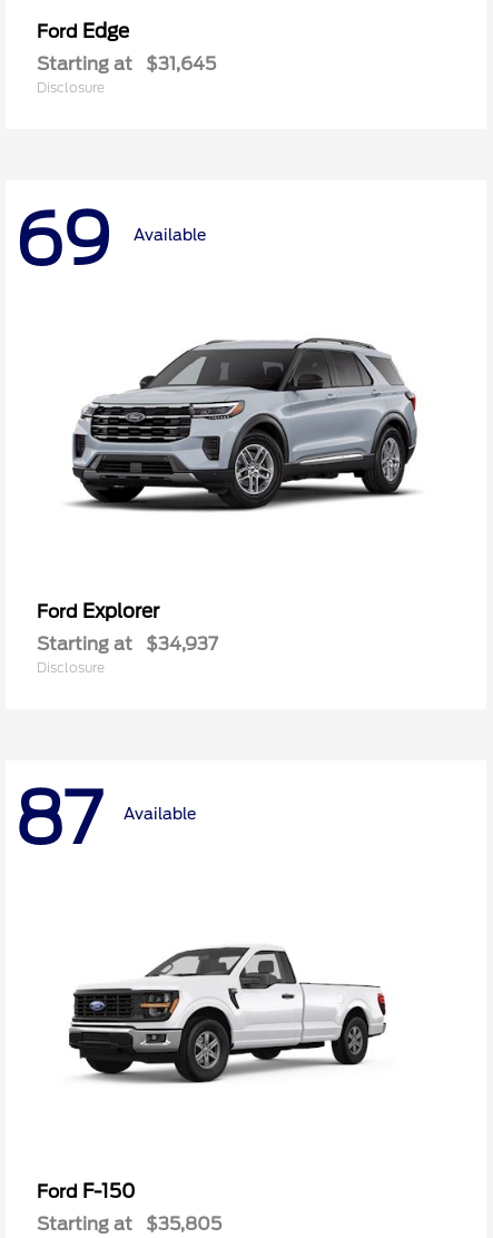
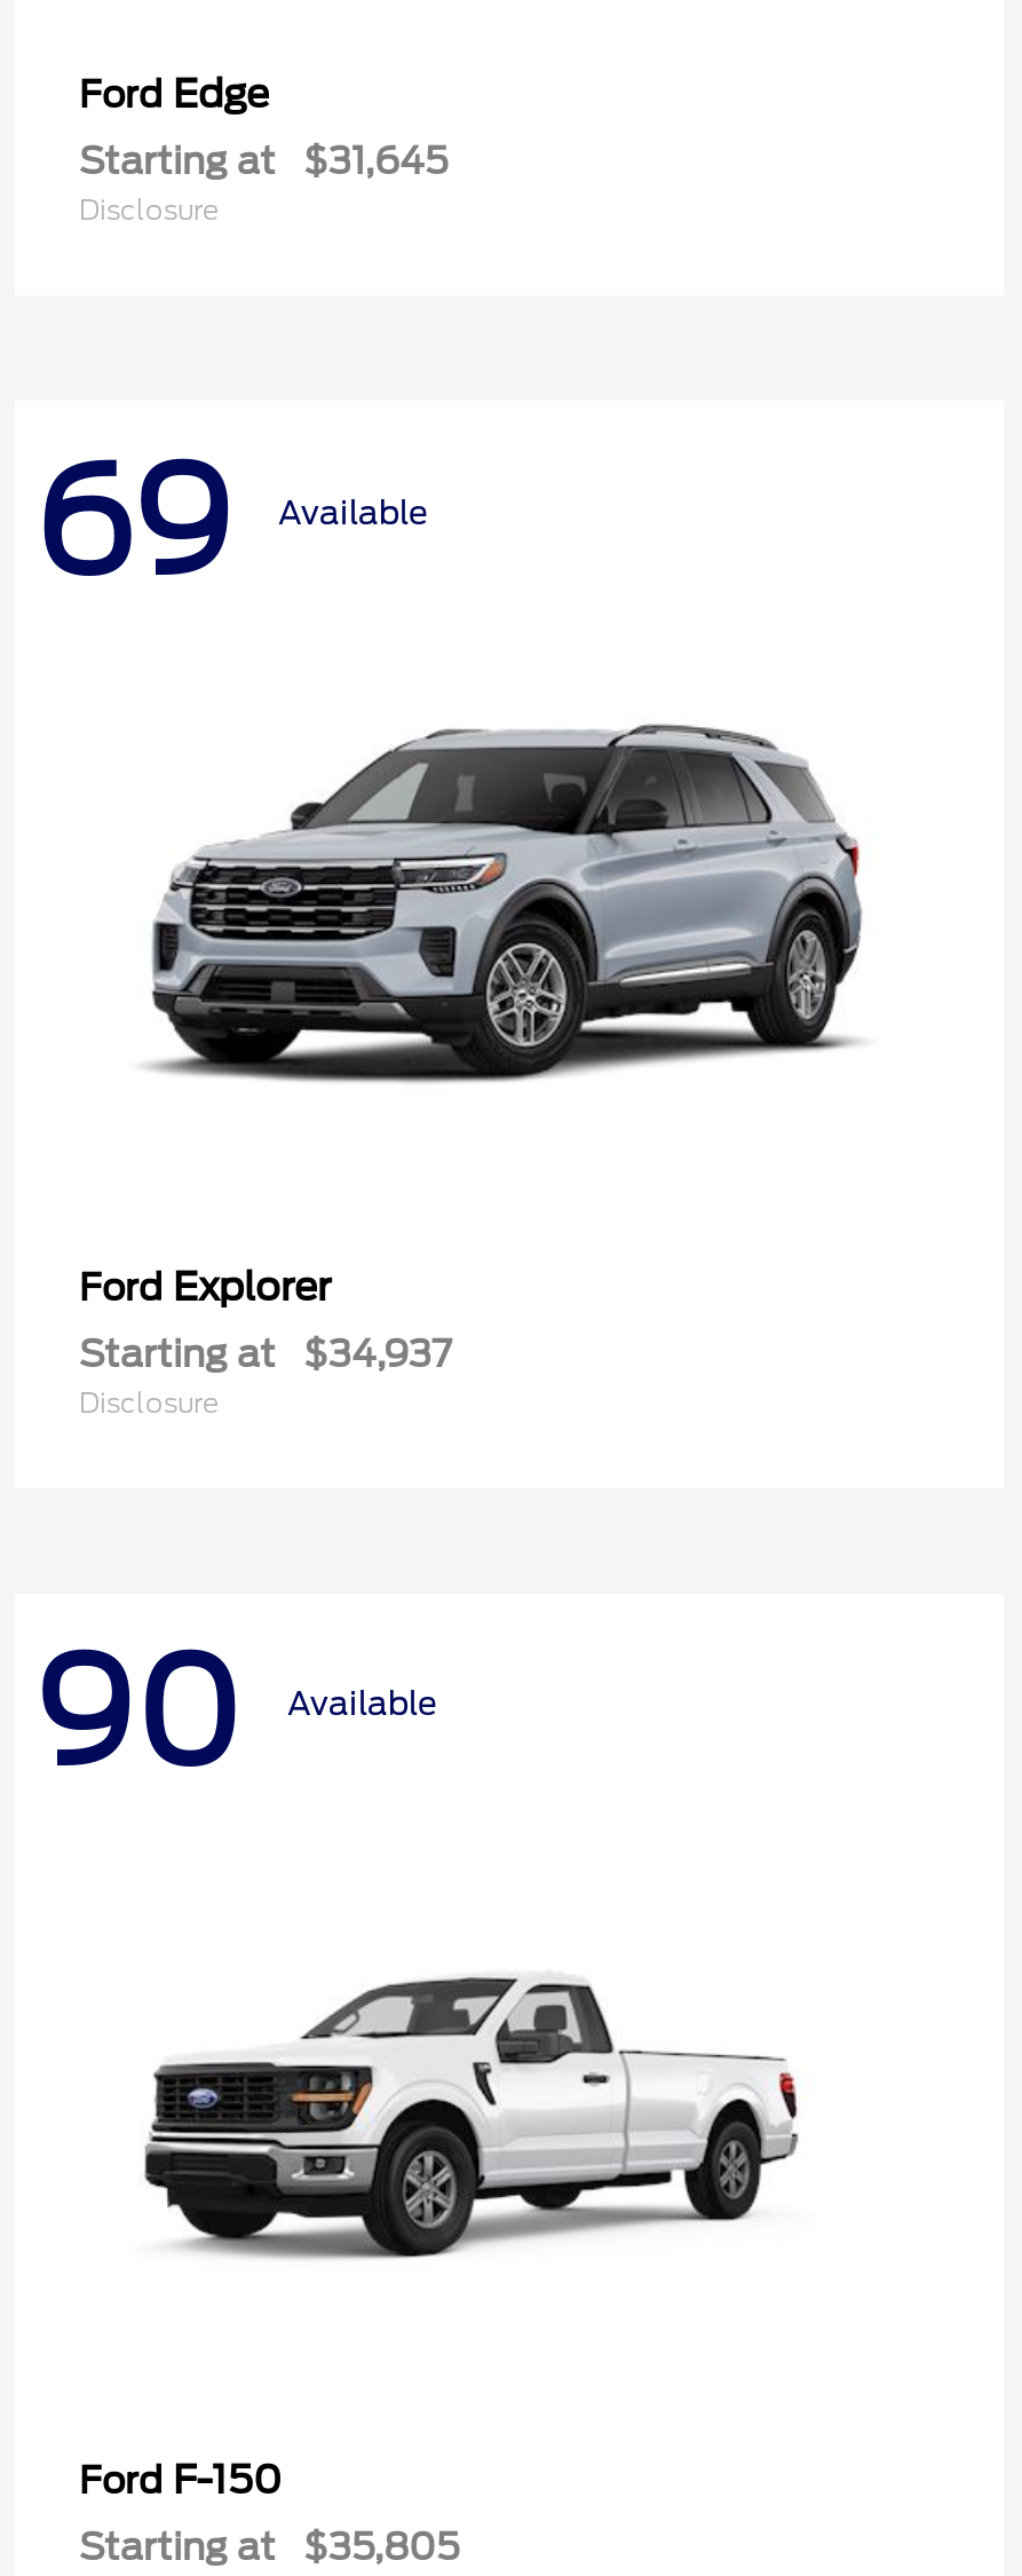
[14,777,196,861] 87 Available -> [33,1627,436,1801] 90 Available

